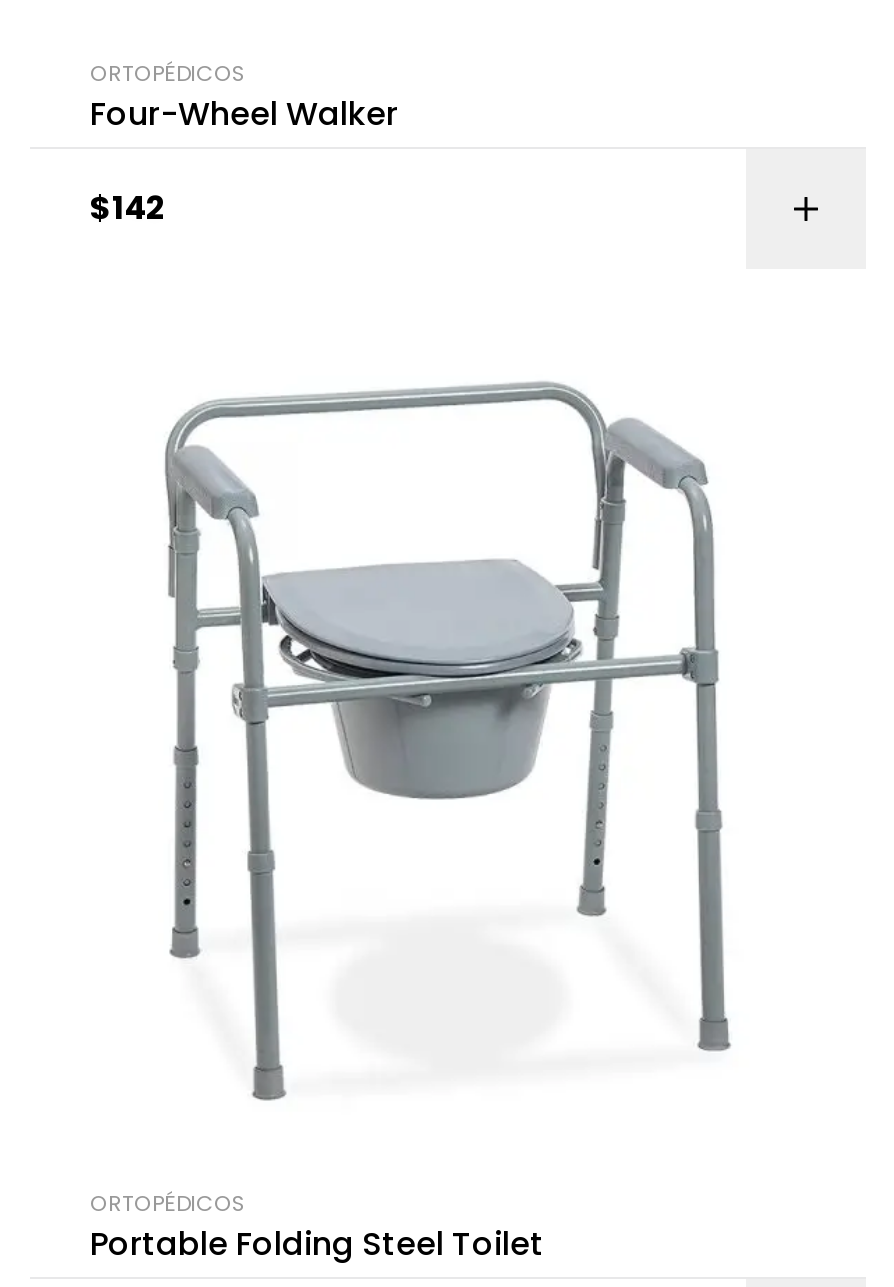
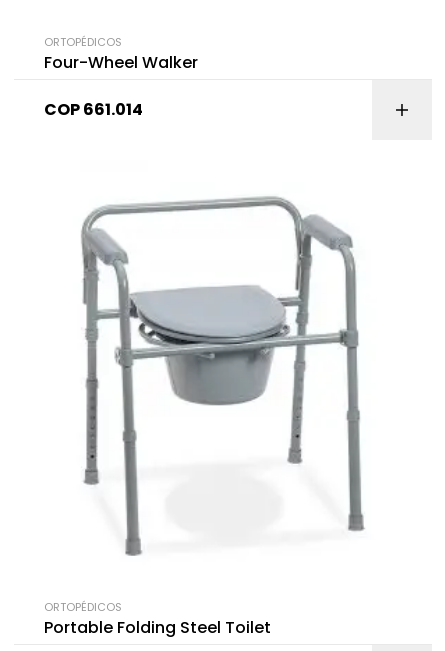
[90,185,166,231] $142 -> [44,98,143,121] COP 661.014

